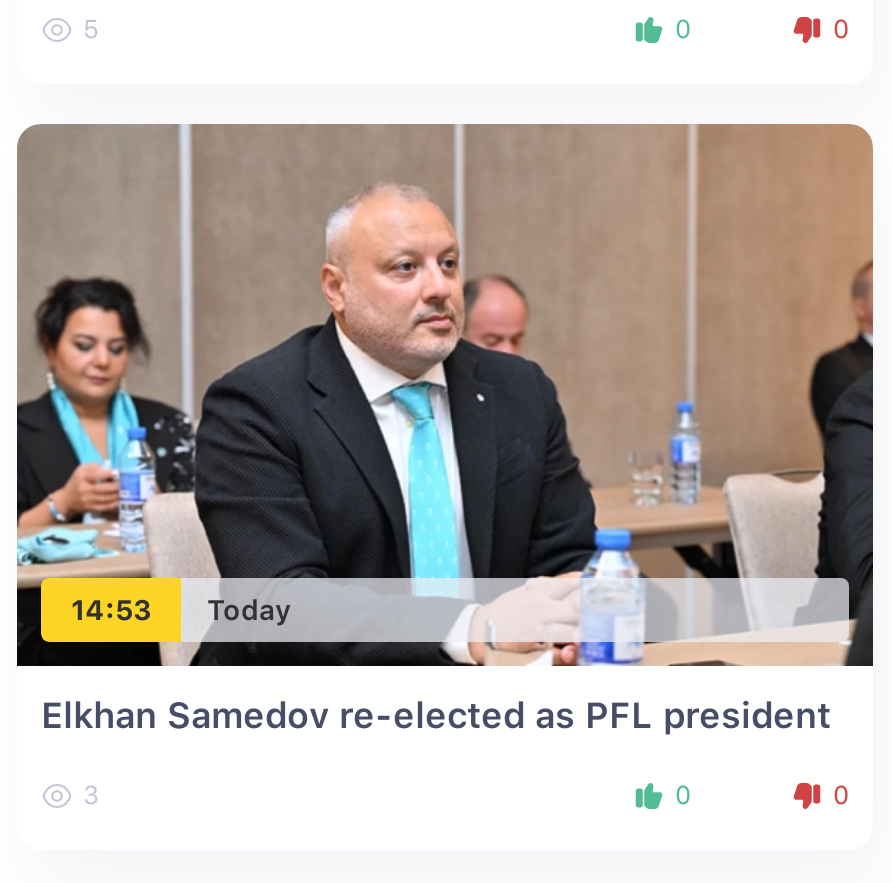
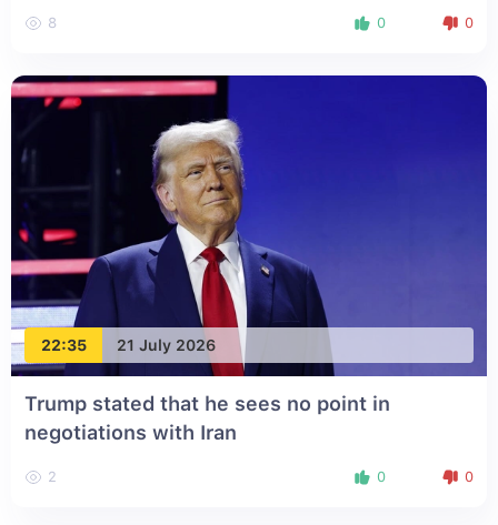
[83,15,99,45] 5 -> [48,15,57,31] 8
[15,122,875,668] [image] | 14:53 | Today -> [10,74,488,377] [image] | 22:35 | 21 July 2026
[41,695,831,737] Elkhan Samedov re-elected as PFL president -> [24,392,390,444] Trump stated that he sees no point in | negotiations with Iran
[83,781,99,811] 3 -> [48,469,57,485] 2

